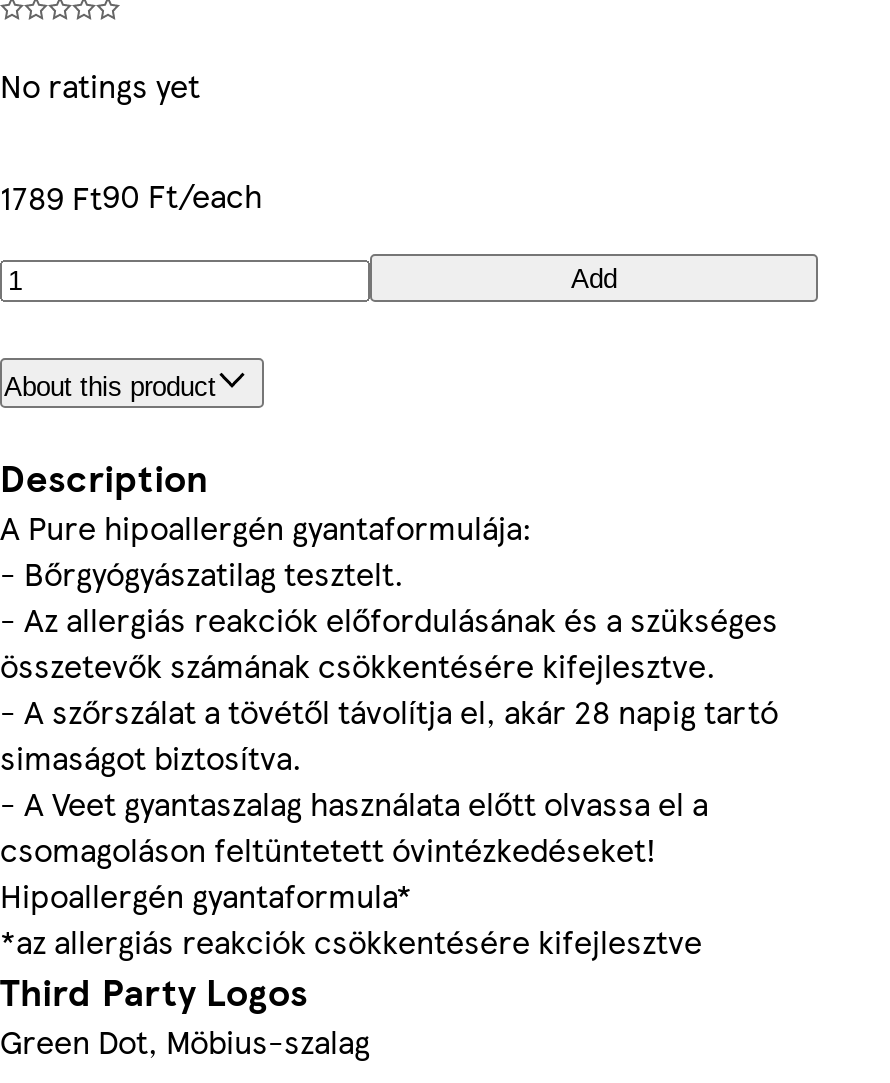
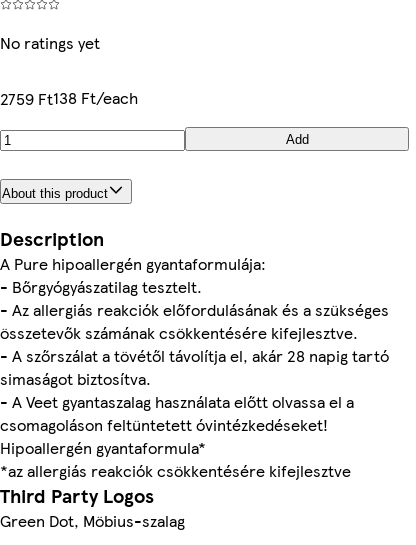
[0,172,262,220] 1789 Ft90 Ft/each -> [0,86,138,110] 2759 Ft138 Ft/each

